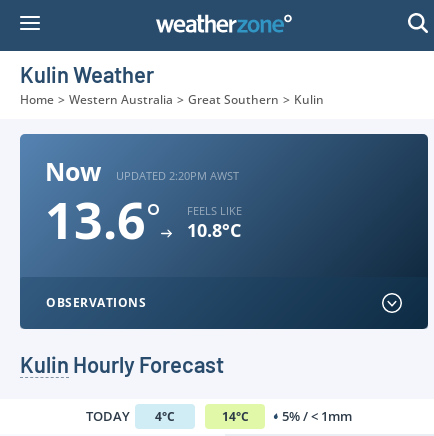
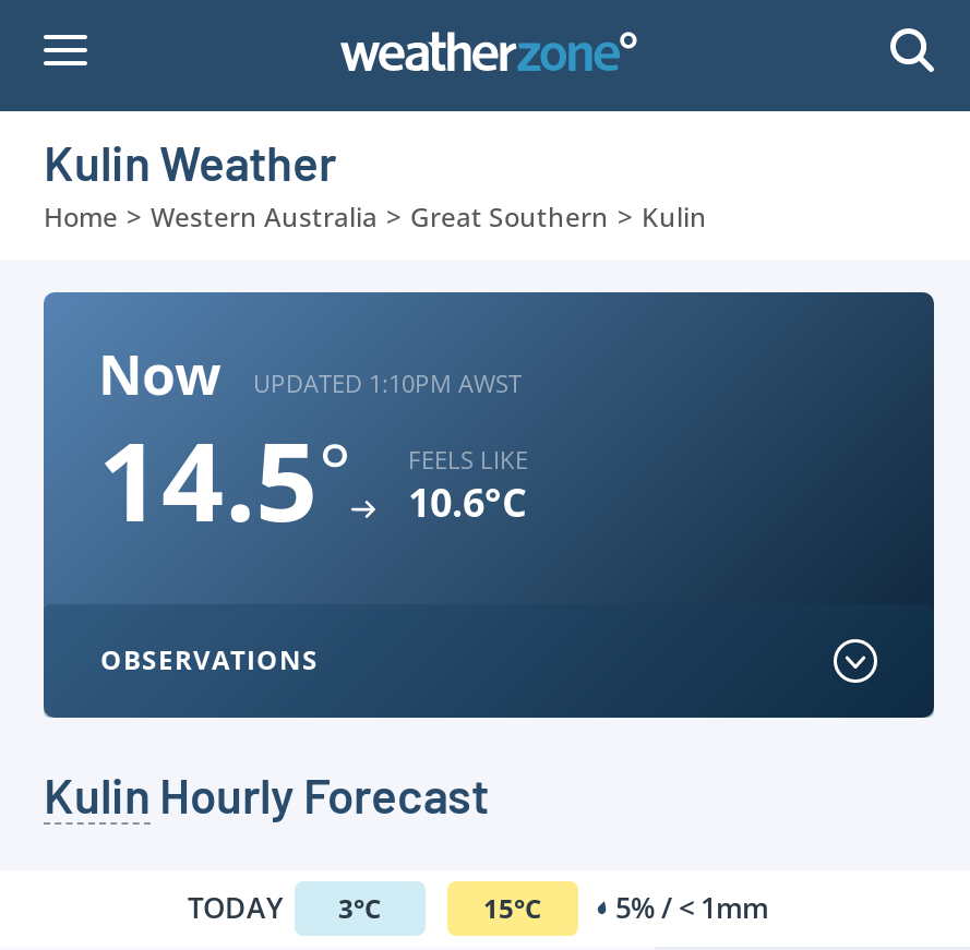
[116,167,239,182] UPDATED 2:20PM AWST -> [253,365,522,398] UPDATED 1:10PM AWST
[45,186,161,254] 13.6° -> [98,406,351,554] 14.5°
[187,218,241,242] 10.8°C -> [408,476,526,528] 10.6°C
[86,407,175,425] TODAY 4°C -> [188,888,382,927] TODAY 3°C
[221,407,352,425] 14°C 5% / < 1mm -> [483,888,768,927] 15°C 5% / < 1mm

